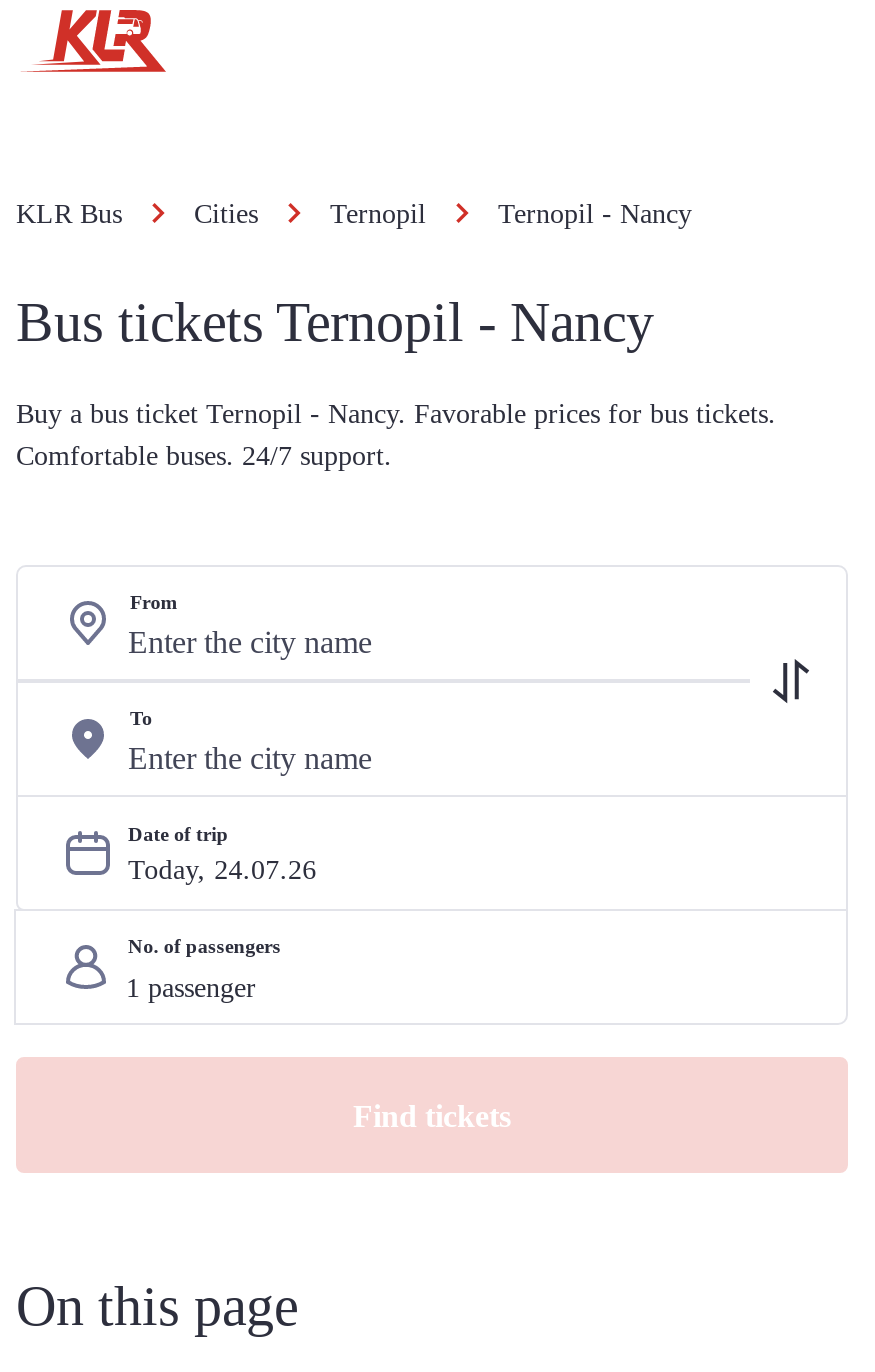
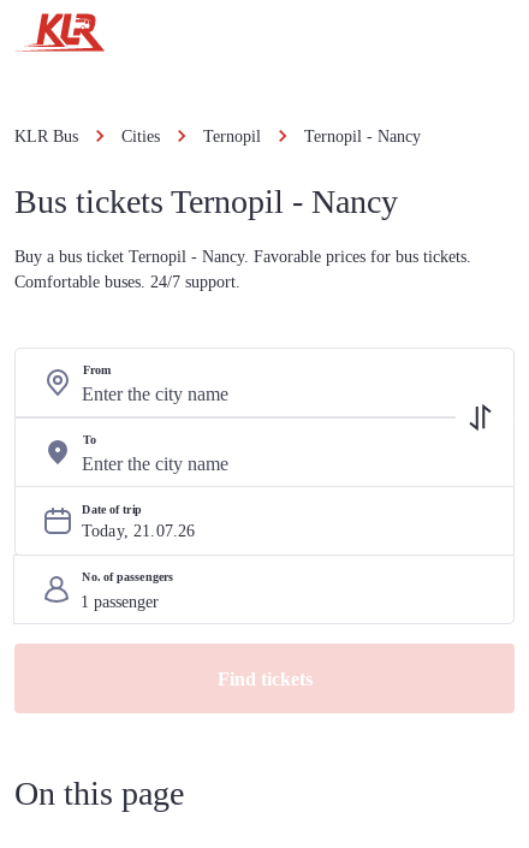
[128,855,317,885] Today, 24.07.26 -> [82,522,195,540] Today, 21.07.26

